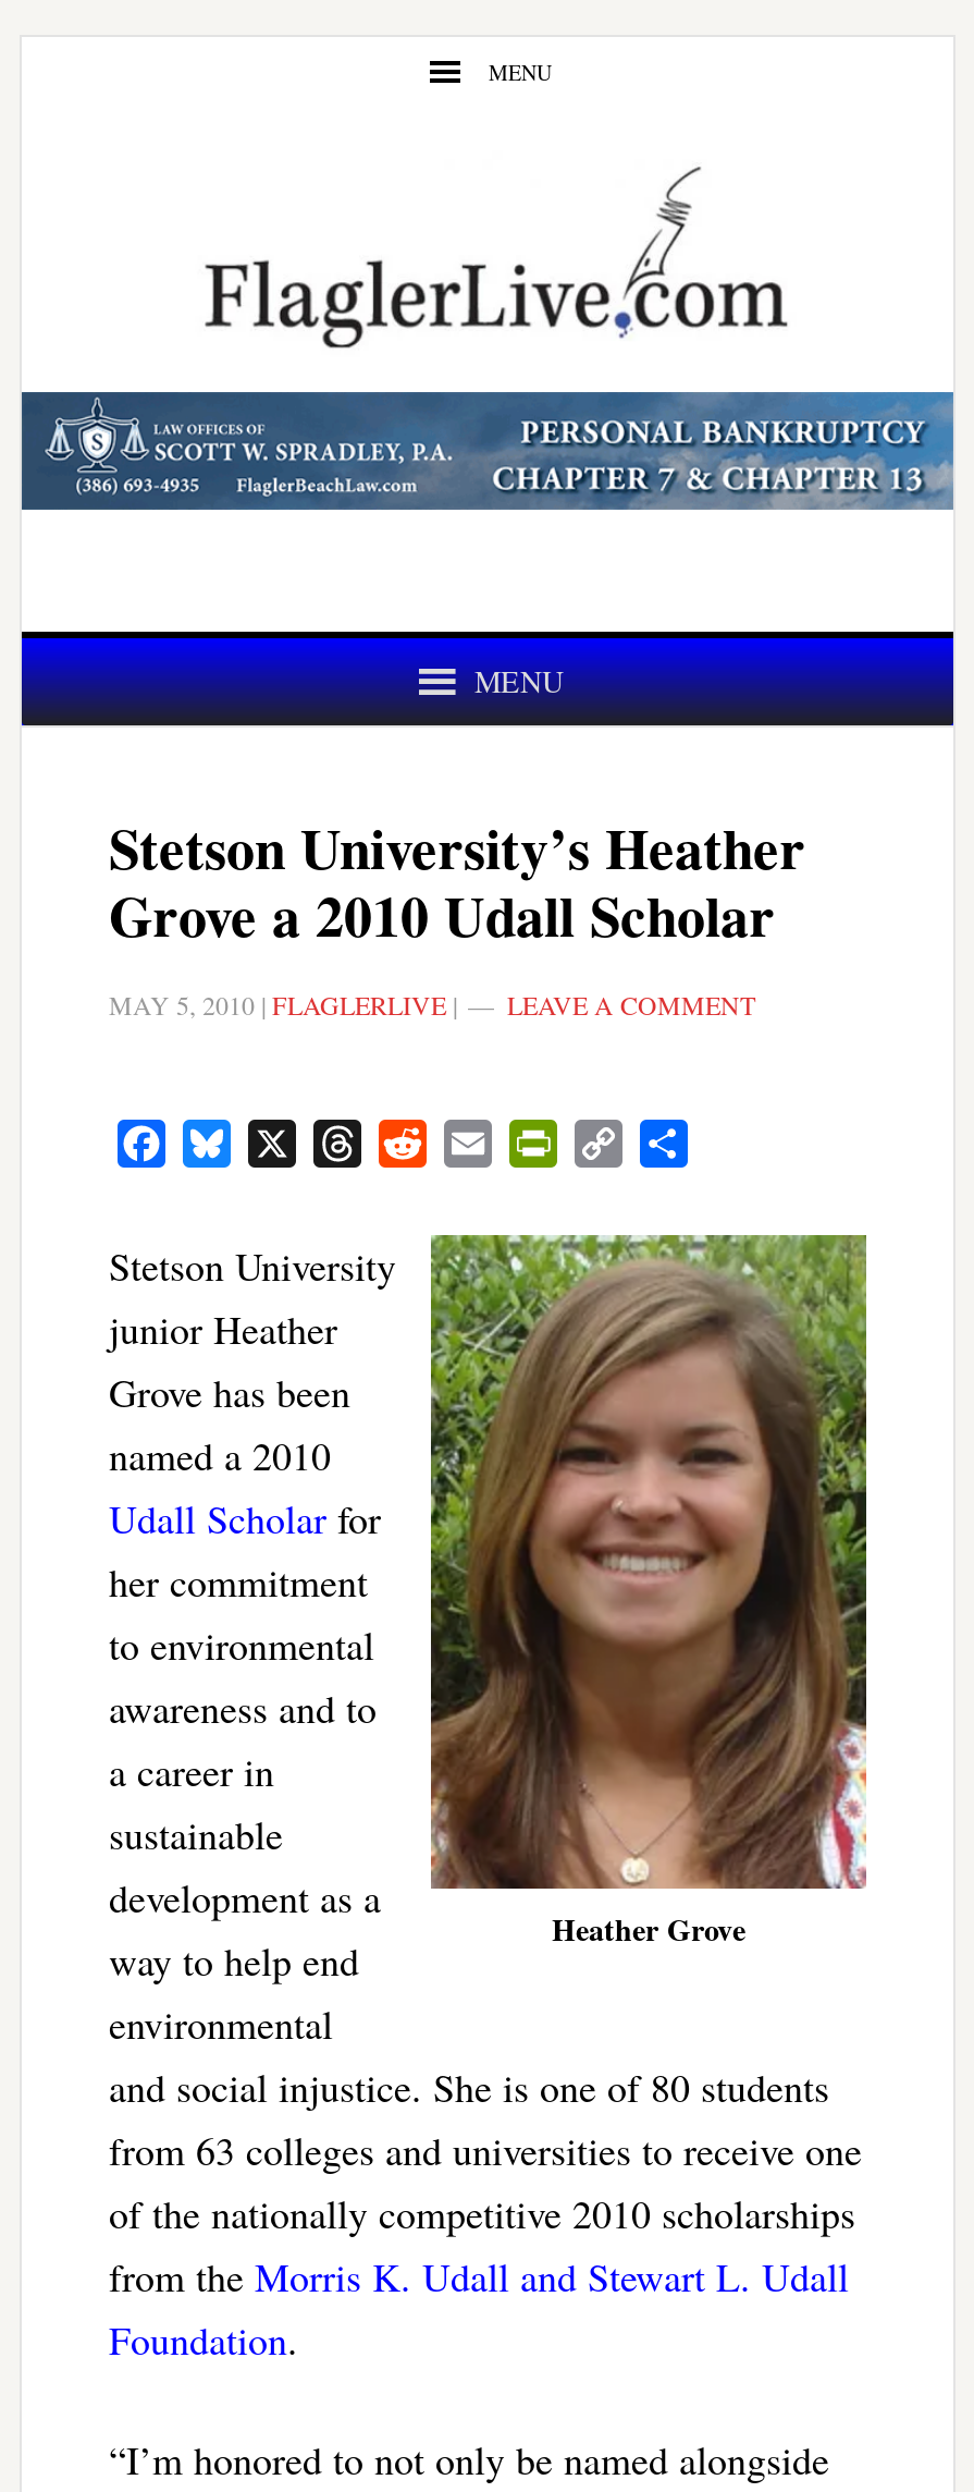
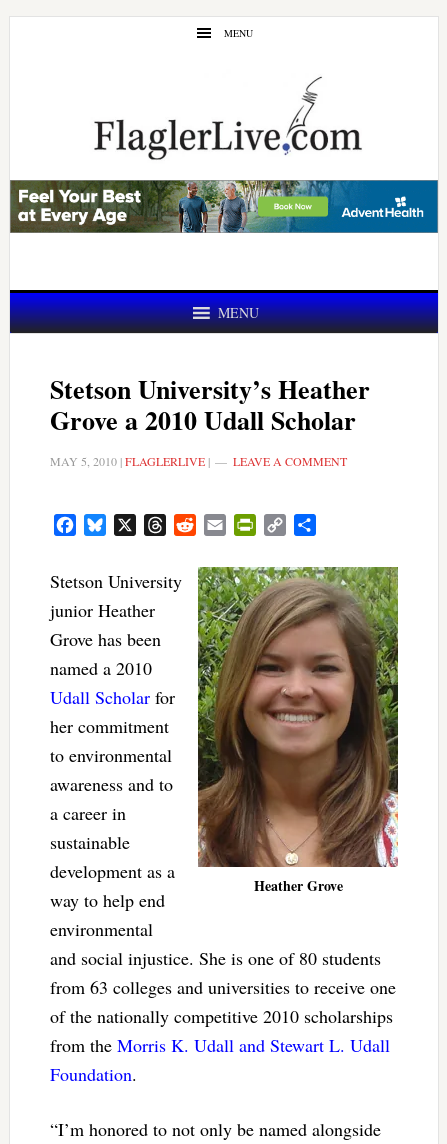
[22,390,953,510] [image] -> [10,180,438,233] [image]

